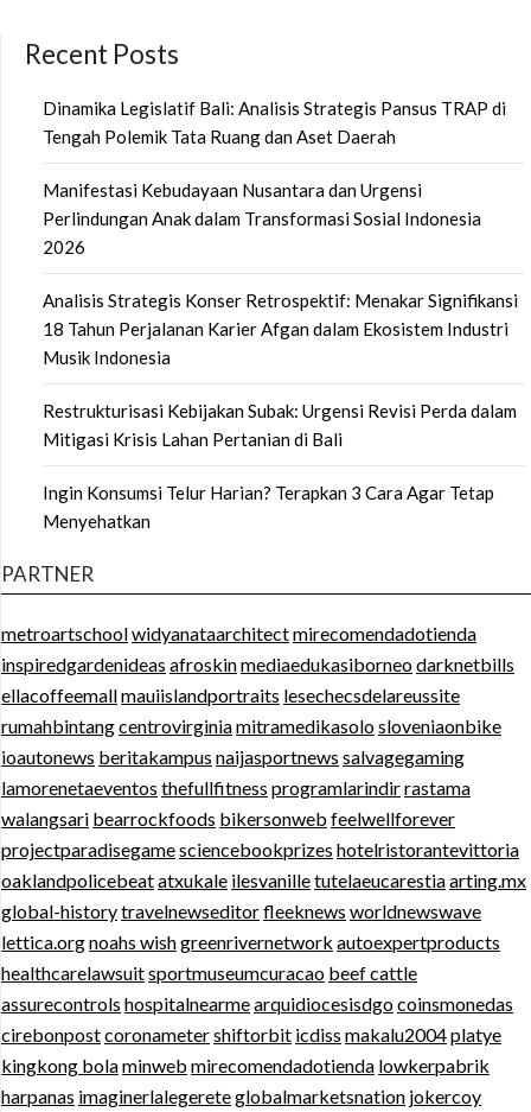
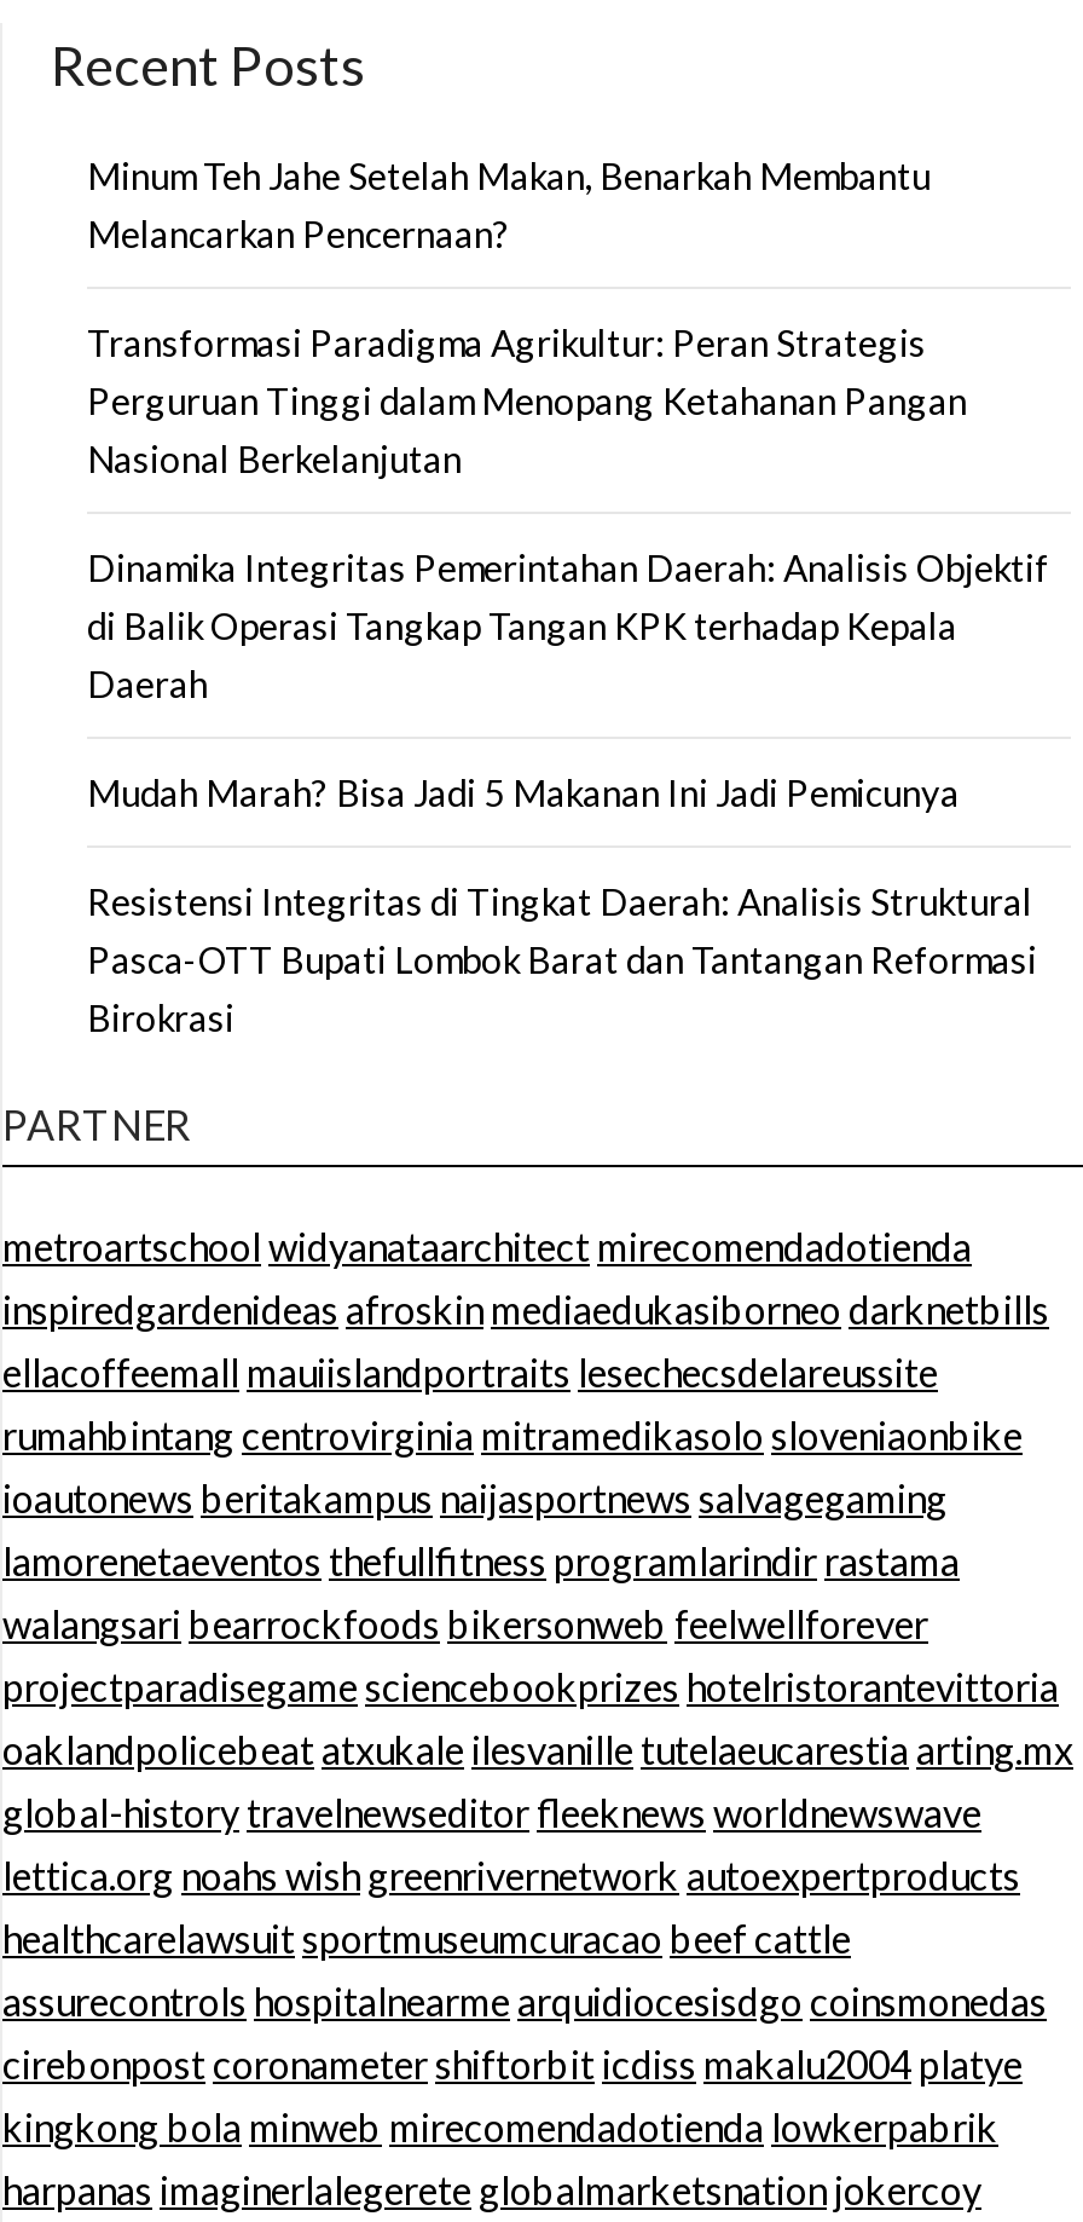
[43,97,506,147] Dinamika Legislatif Bali: Analisis Strategis Pansus TRAP di | Tengah Polemik Tata Ruang dan Aset Daerah -> [87,153,931,255] Minum Teh Jahe Setelah Makan, Benarkah Membantu | Melancarkan Pencernaan?
[43,179,481,257] Manifestasi Kebudayaan Nusantara dan Urgensi | Perlindungan Anak dalam Transformasi Sosial Indonesia | 2026 -> [87,320,967,480] Transformasi Paradigma Agrikultur: Peran Strategis | Perguruan Tinggi dalam Menopang Ketahanan Pangan | Nasional Berkelanjutan
[43,289,518,368] Analisis Strategis Konser Retrospektif: Menakar Signifikansi | 18 Tahun Perjalanan Karier Afgan dalam Ekosistem Industri | Musik Indonesia -> [87,545,1049,705] Dinamika Integritas Pemerintahan Daerah: Analisis Objektif | di Balik Operasi Tangkap Tangan KPK terhadap Kepala | Daerah
[43,400,517,450] Restrukturisasi Kebijakan Subak: Urgensi Revisi Perda dalam | Mitigasi Krisis Lahan Pertanian di Bali -> [87,770,960,814] Mudah Marah? Bisa Jadi 5 Makanan Ini Jadi Pemicunya
[43,482,494,532] Ingin Konsumsi Telur Harian? Terapkan 3 Cara Agar Tetap | Menyehatkan -> [87,879,1037,1039] Resistensi Integritas di Tingkat Daerah: Analisis Struktural | Pasca-OTT Bupati Lombok Barat dan Tantangan Reformasi | Birokrasi

